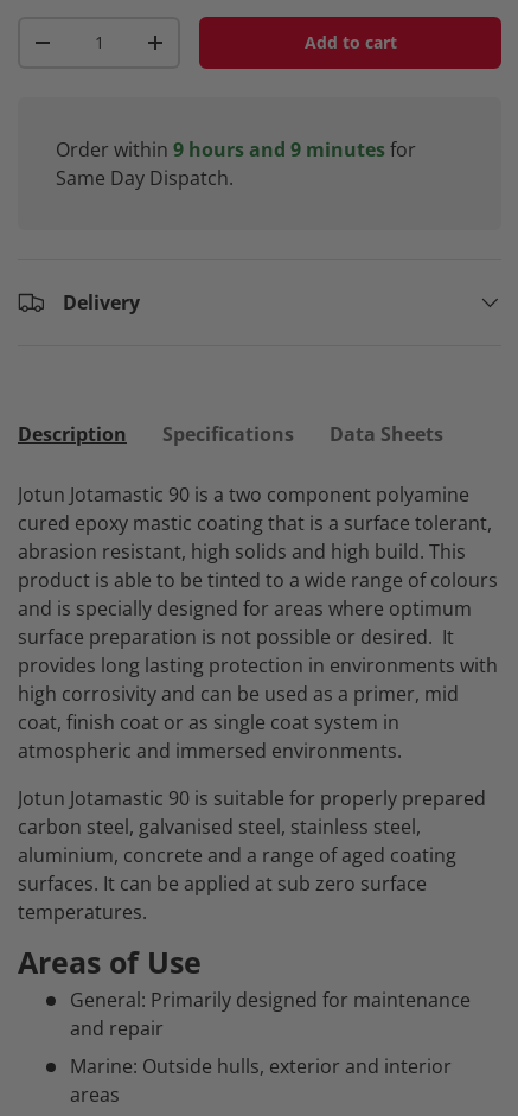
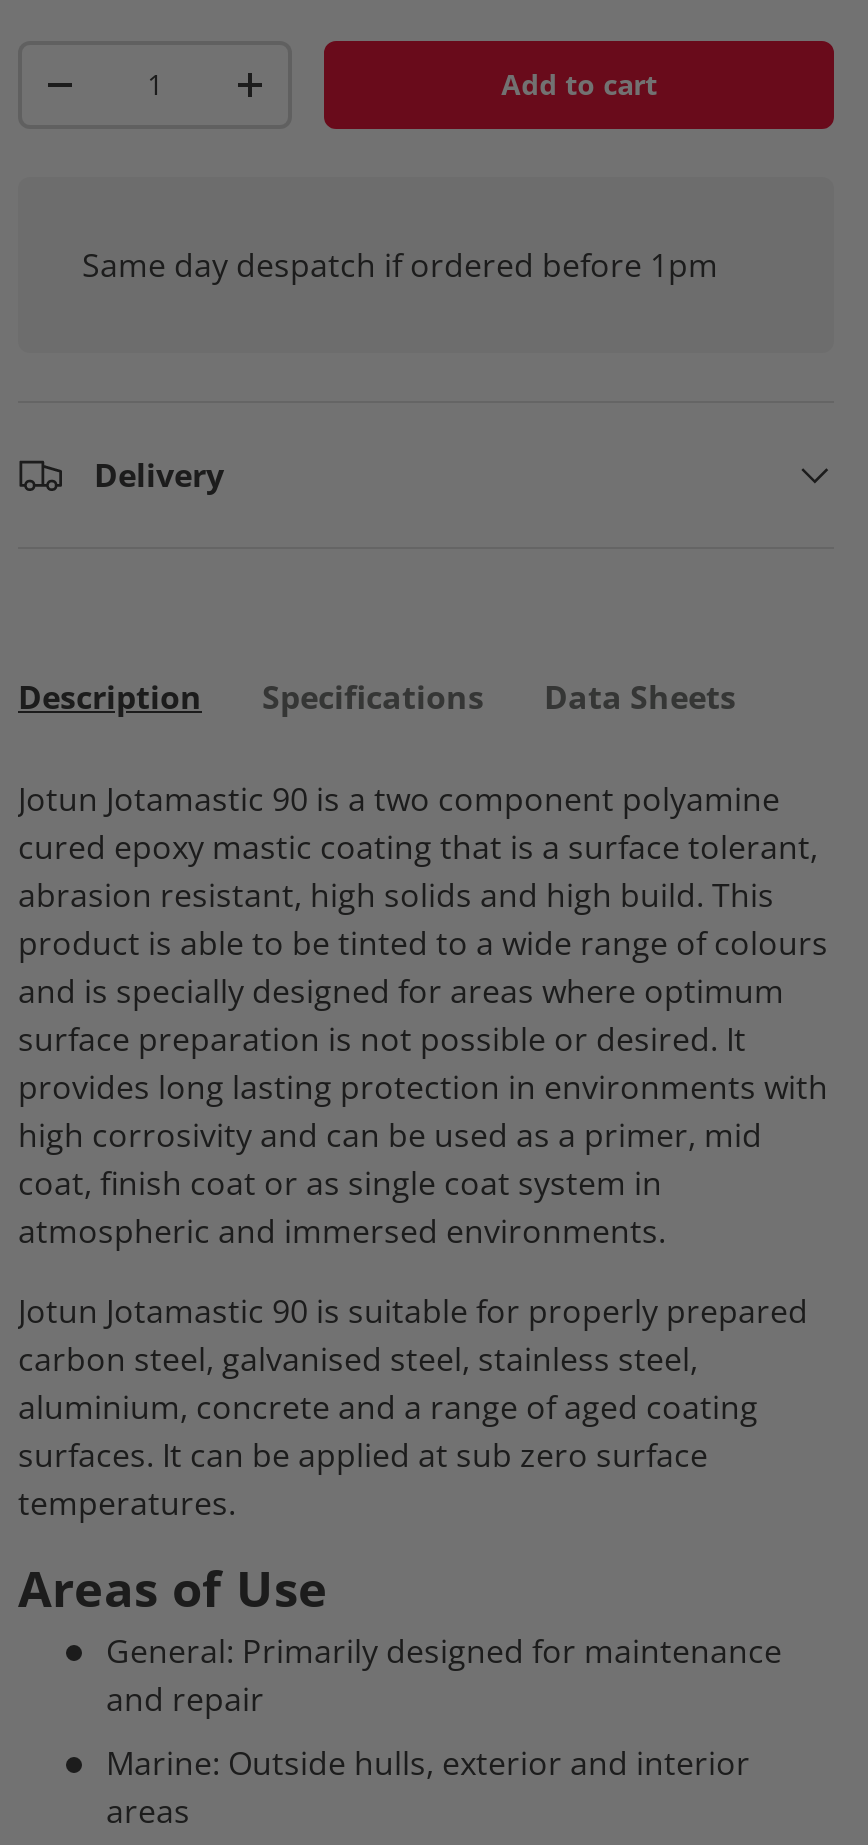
[56,137,416,191] Order within 9 hours and 9 minutes for | Same Day Dispatch. -> [82,243,718,287] Same day despatch if ordered before 1pm

